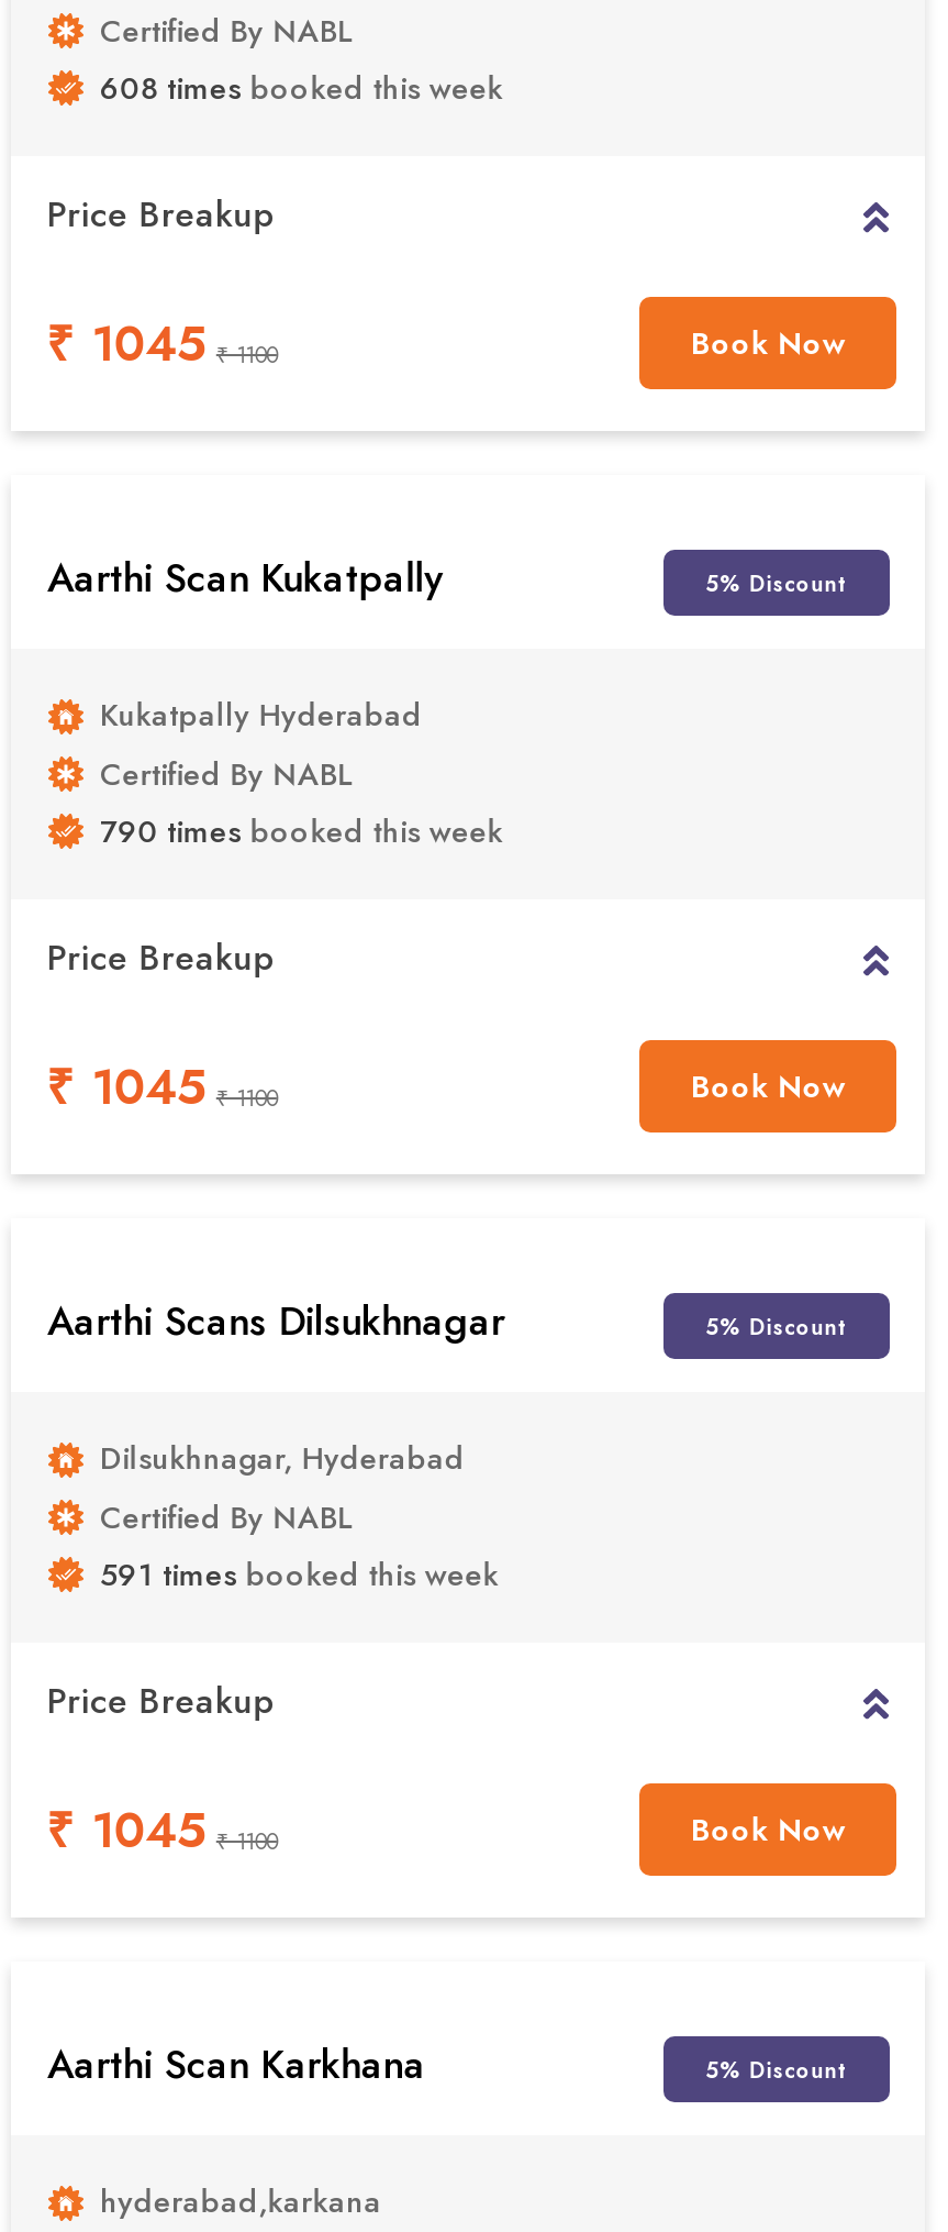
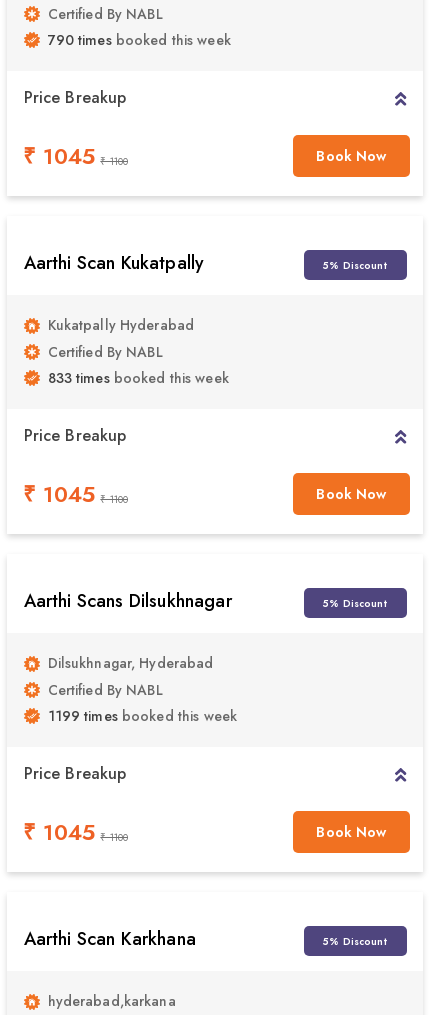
[100,66,503,110] 608 times booked this week -> none
none -> [47,368,229,388] 833 times booked this week
moved [100,809,503,853] -> [47,30,231,50]: 790 times booked this week
[100,1552,498,1596] 591 times booked this week -> [47,706,237,726] 1199 times booked this week

